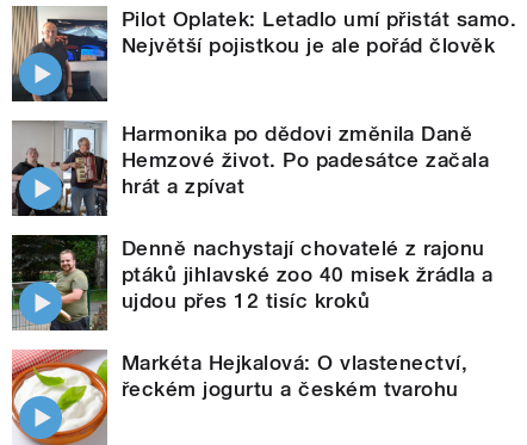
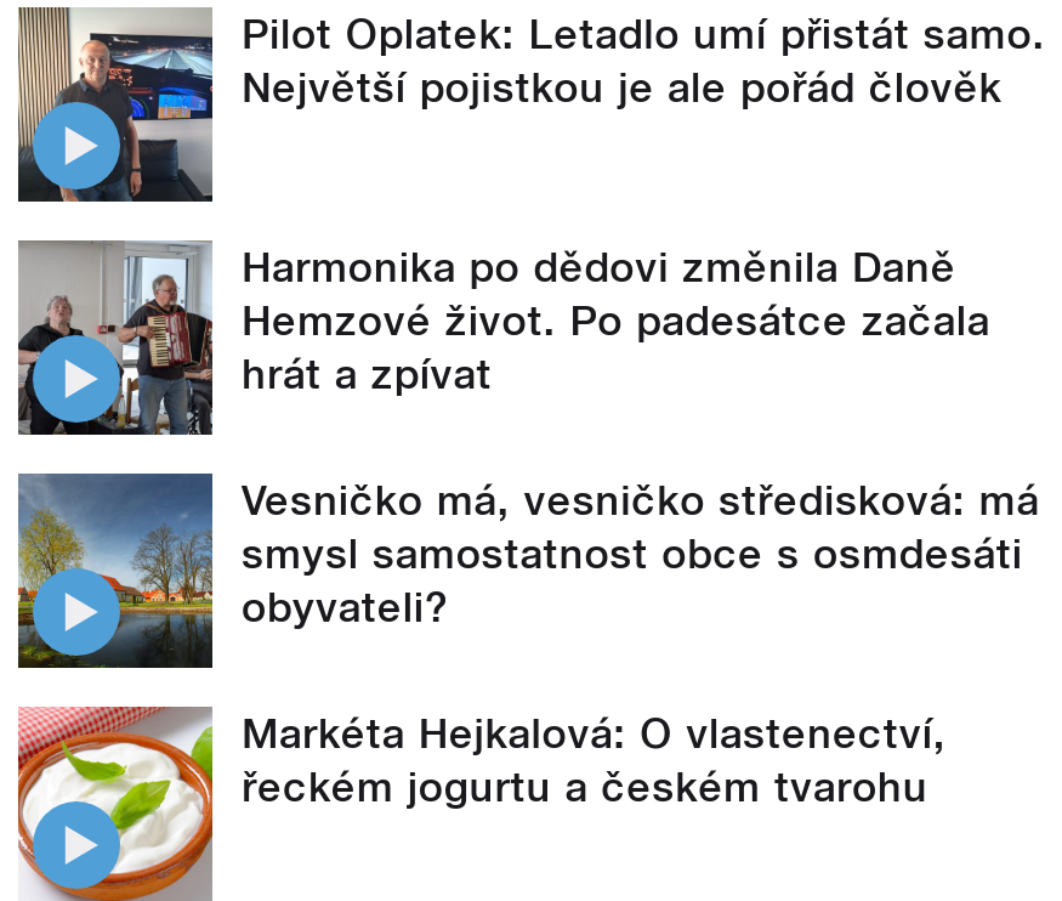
[11,234,493,330] [image] | Denně nachystají chovatelé z rajonu | ptáků jihlavské zoo 40 misek žrádla a | ujdou přes 12 tisíc kroků -> [16,471,1040,668] [image] | Vesničko má, vesničko středisková: má | smysl samostatnost obce s osmdesáti | obyvateli?

